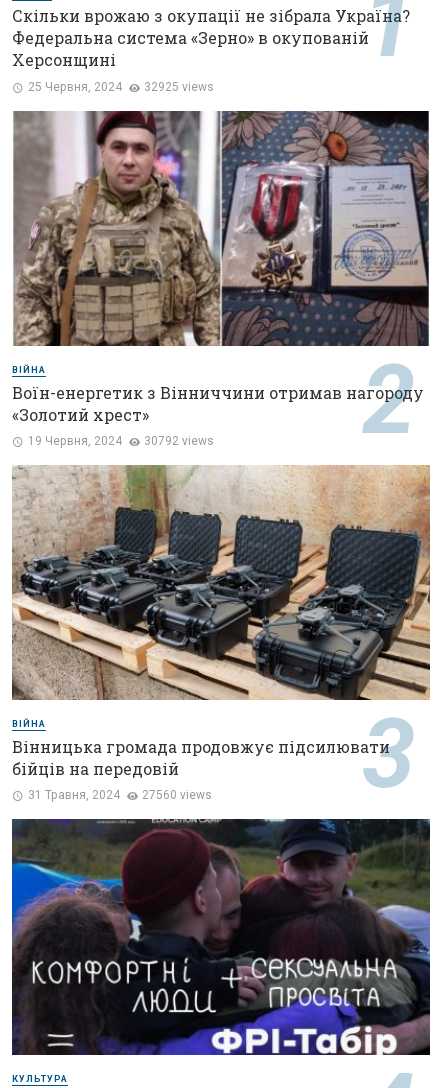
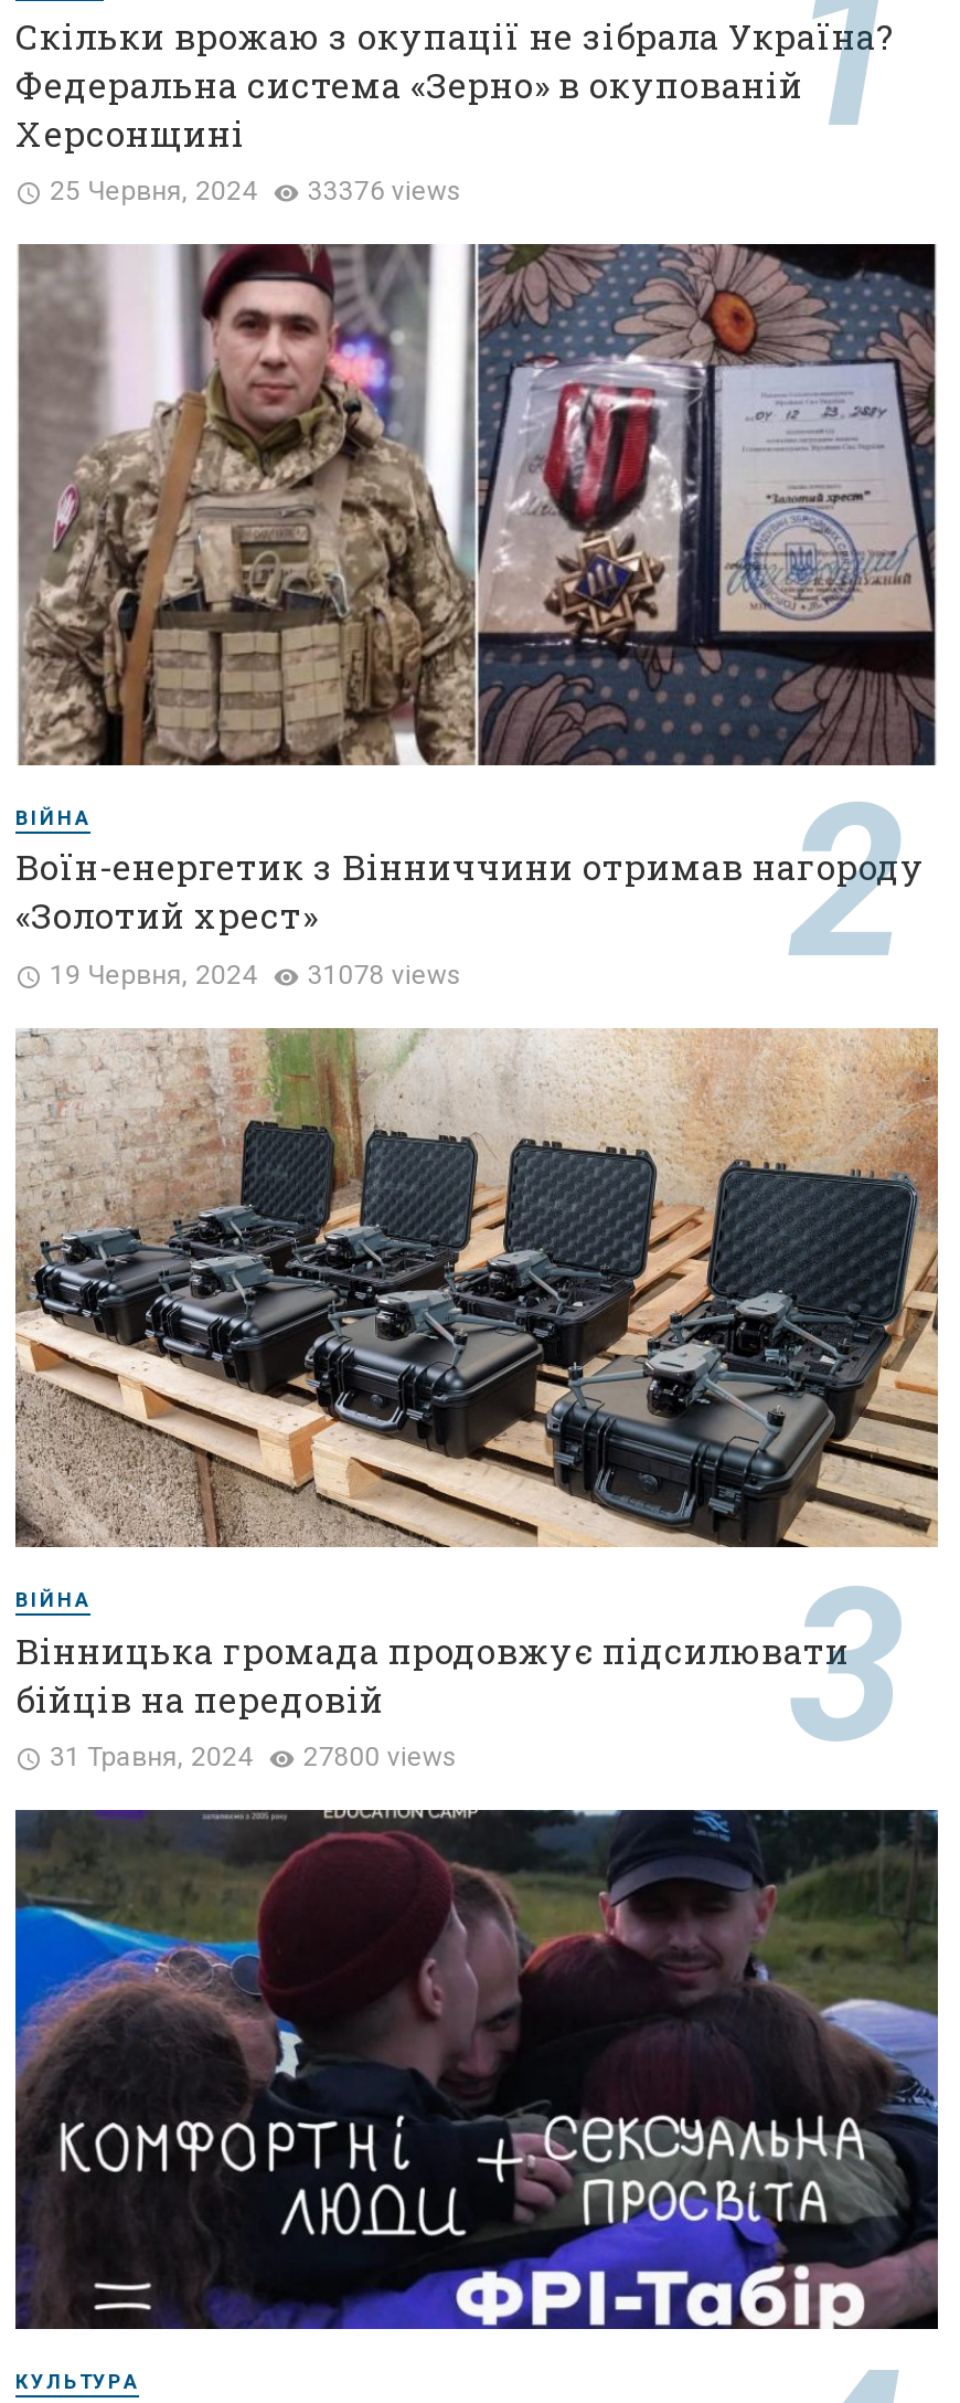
[28,80,214,94] 25 Червня, 2024 32925 views -> [50,176,462,207] 25 Червня, 2024 33376 views
[28,434,214,448] 19 Червня, 2024 30792 views -> [50,959,462,990] 19 Червня, 2024 31078 views
[28,788,212,802] 31 Травня, 2024 27560 views -> [50,1742,458,1773] 31 Травня, 2024 27800 views

